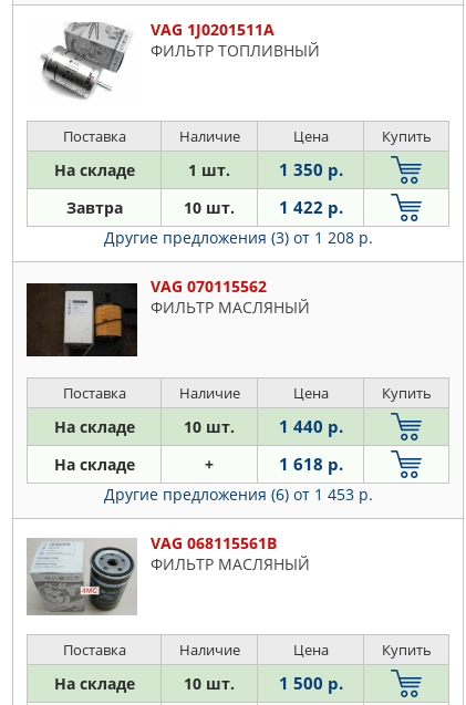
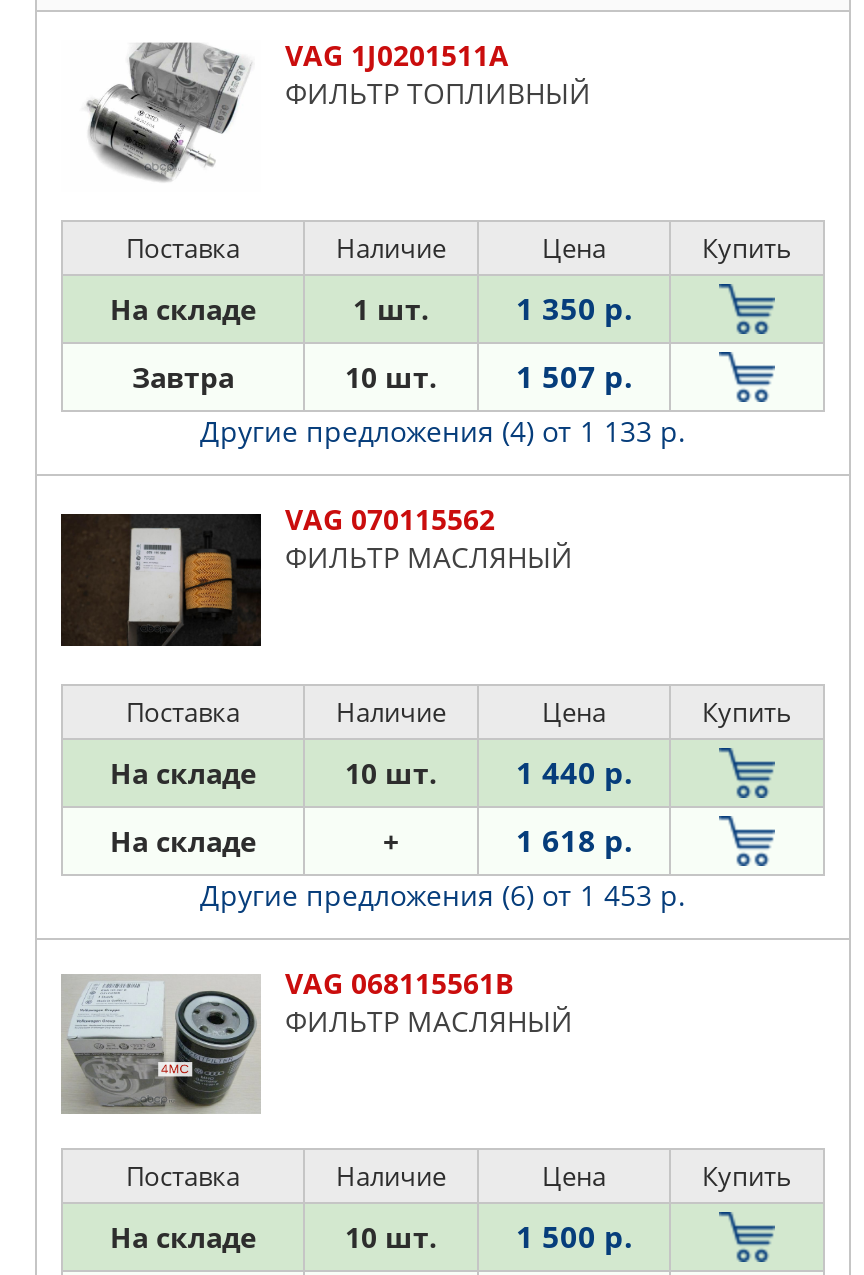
[278,196,343,218] 1 422 р. -> [516,356,632,396] 1 507 р.
[103,227,372,248] Другие предложения (3) от 1 208 р. -> [200,412,686,450] Другие предложения (4) от 1 133 р.

